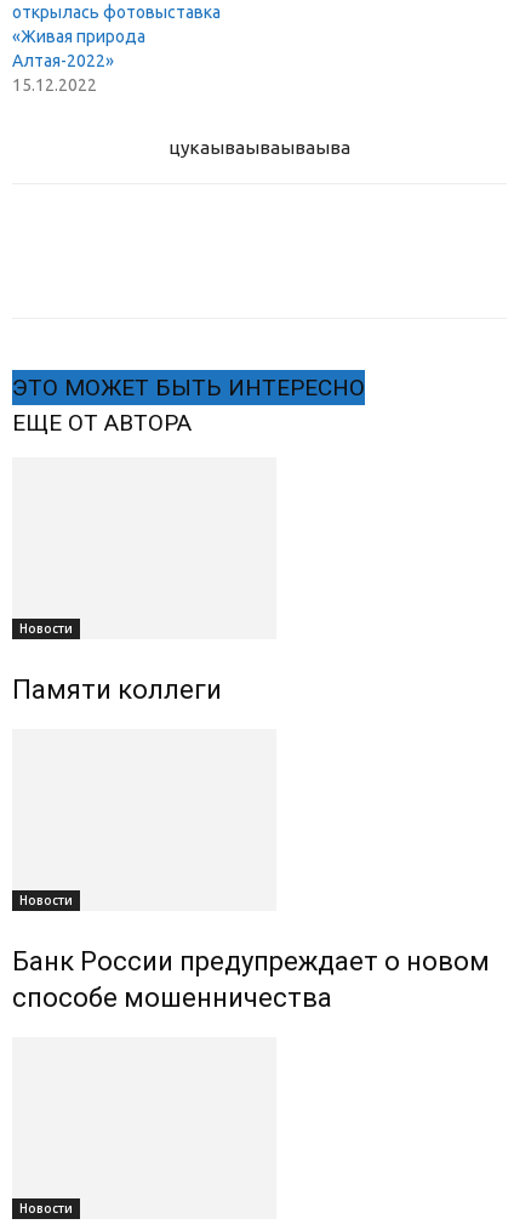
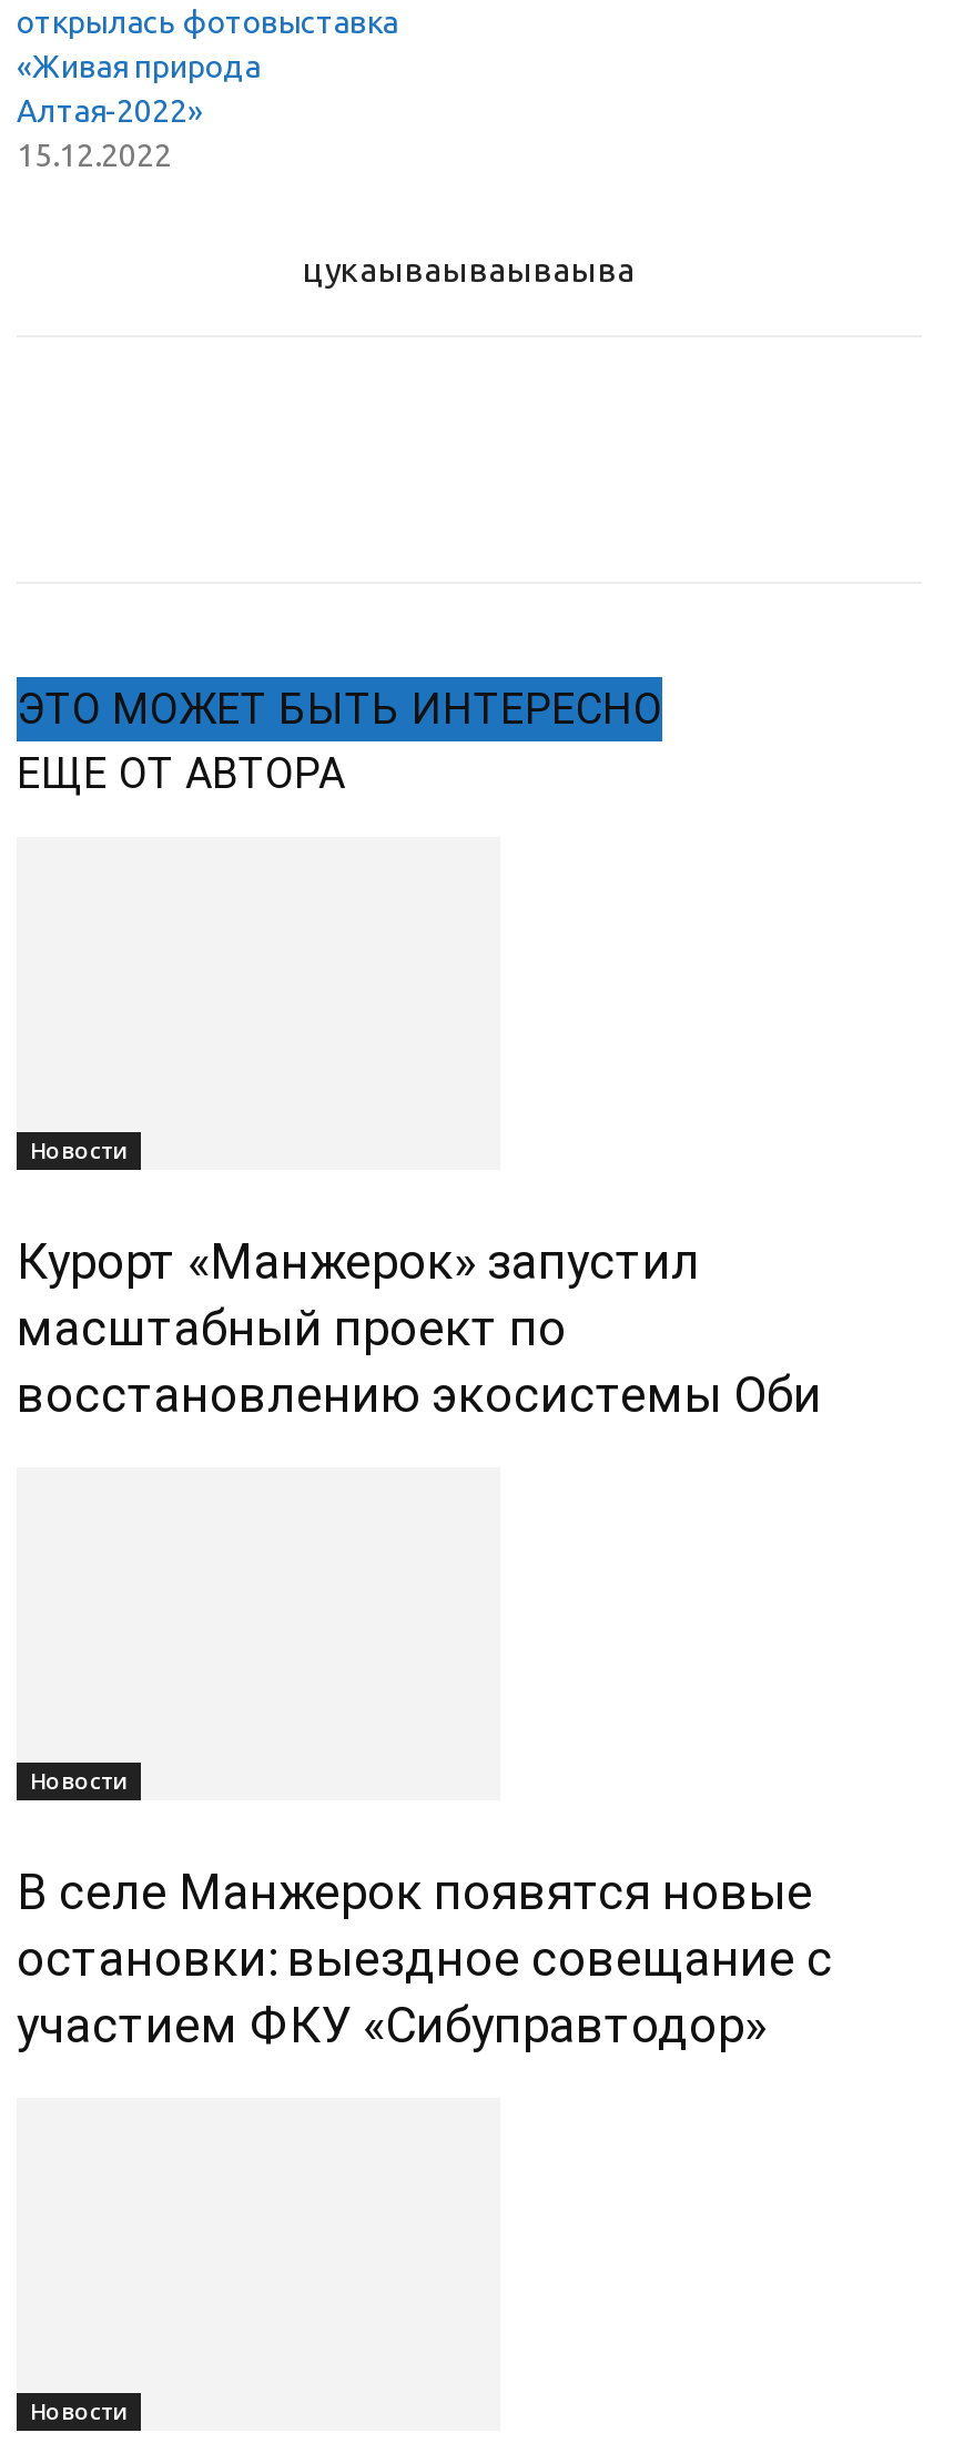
[12,675,222,705] Памяти коллеги -> [17,1235,822,1424] Курорт «Манжерок» запустил | масштабный проект по | восстановлению экосистемы Оби
[12,947,490,1013] Банк России предупреждает о новом | способе мошенничества -> [17,1865,833,2054] В селе Манжерок появятся новые | остановки: выездное совещание с | участием ФКУ «Сибуправтодор»

